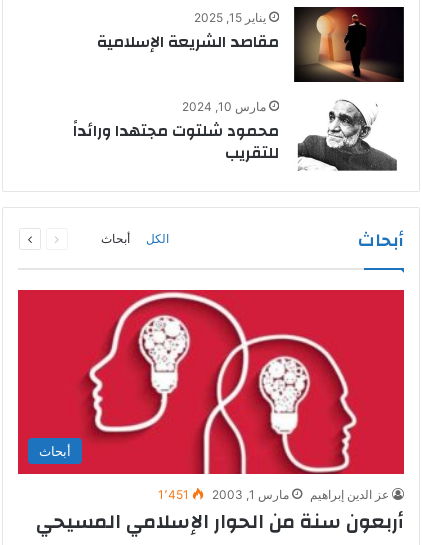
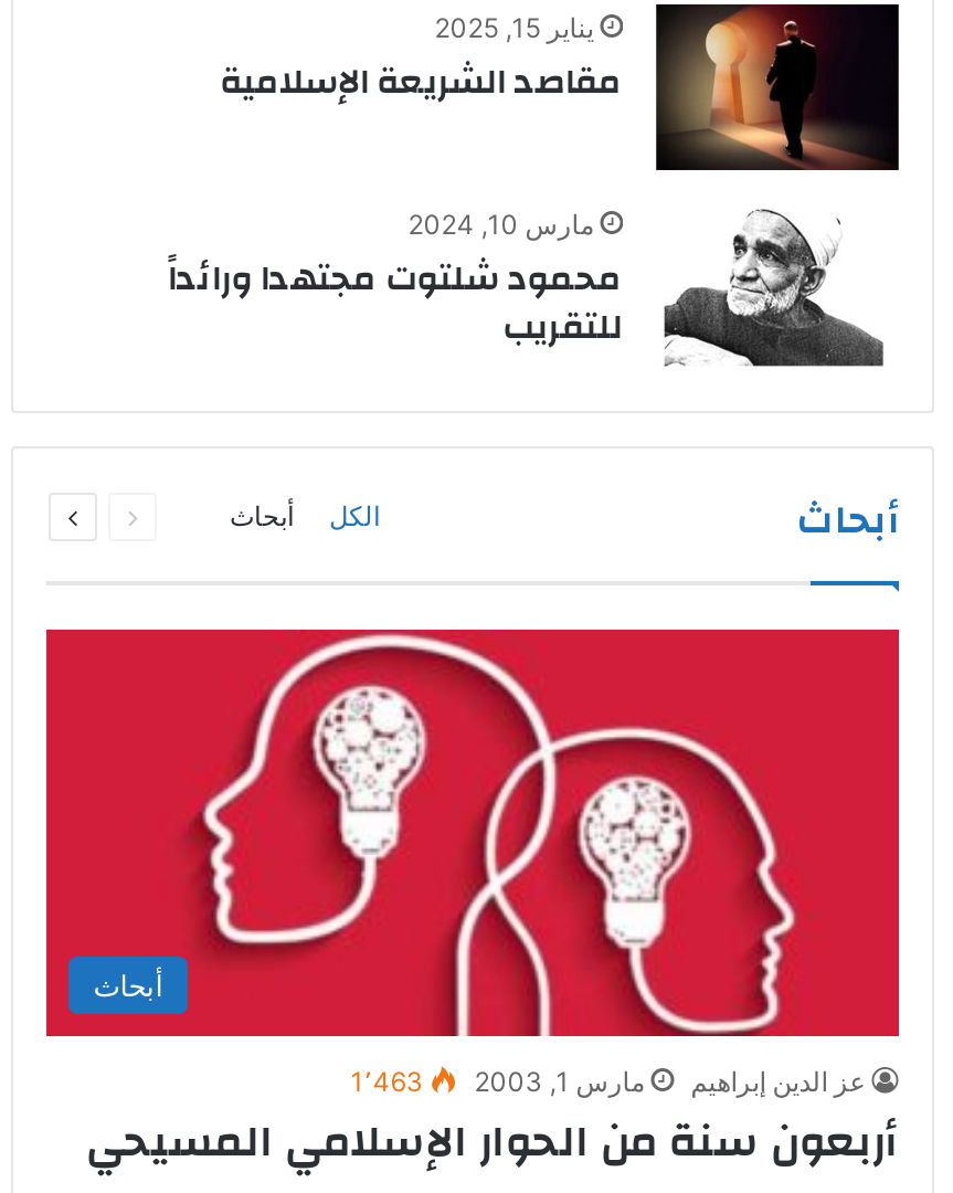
[158,487,189,502] 1٬451 -> [351,1065,423,1098] 1٬463

